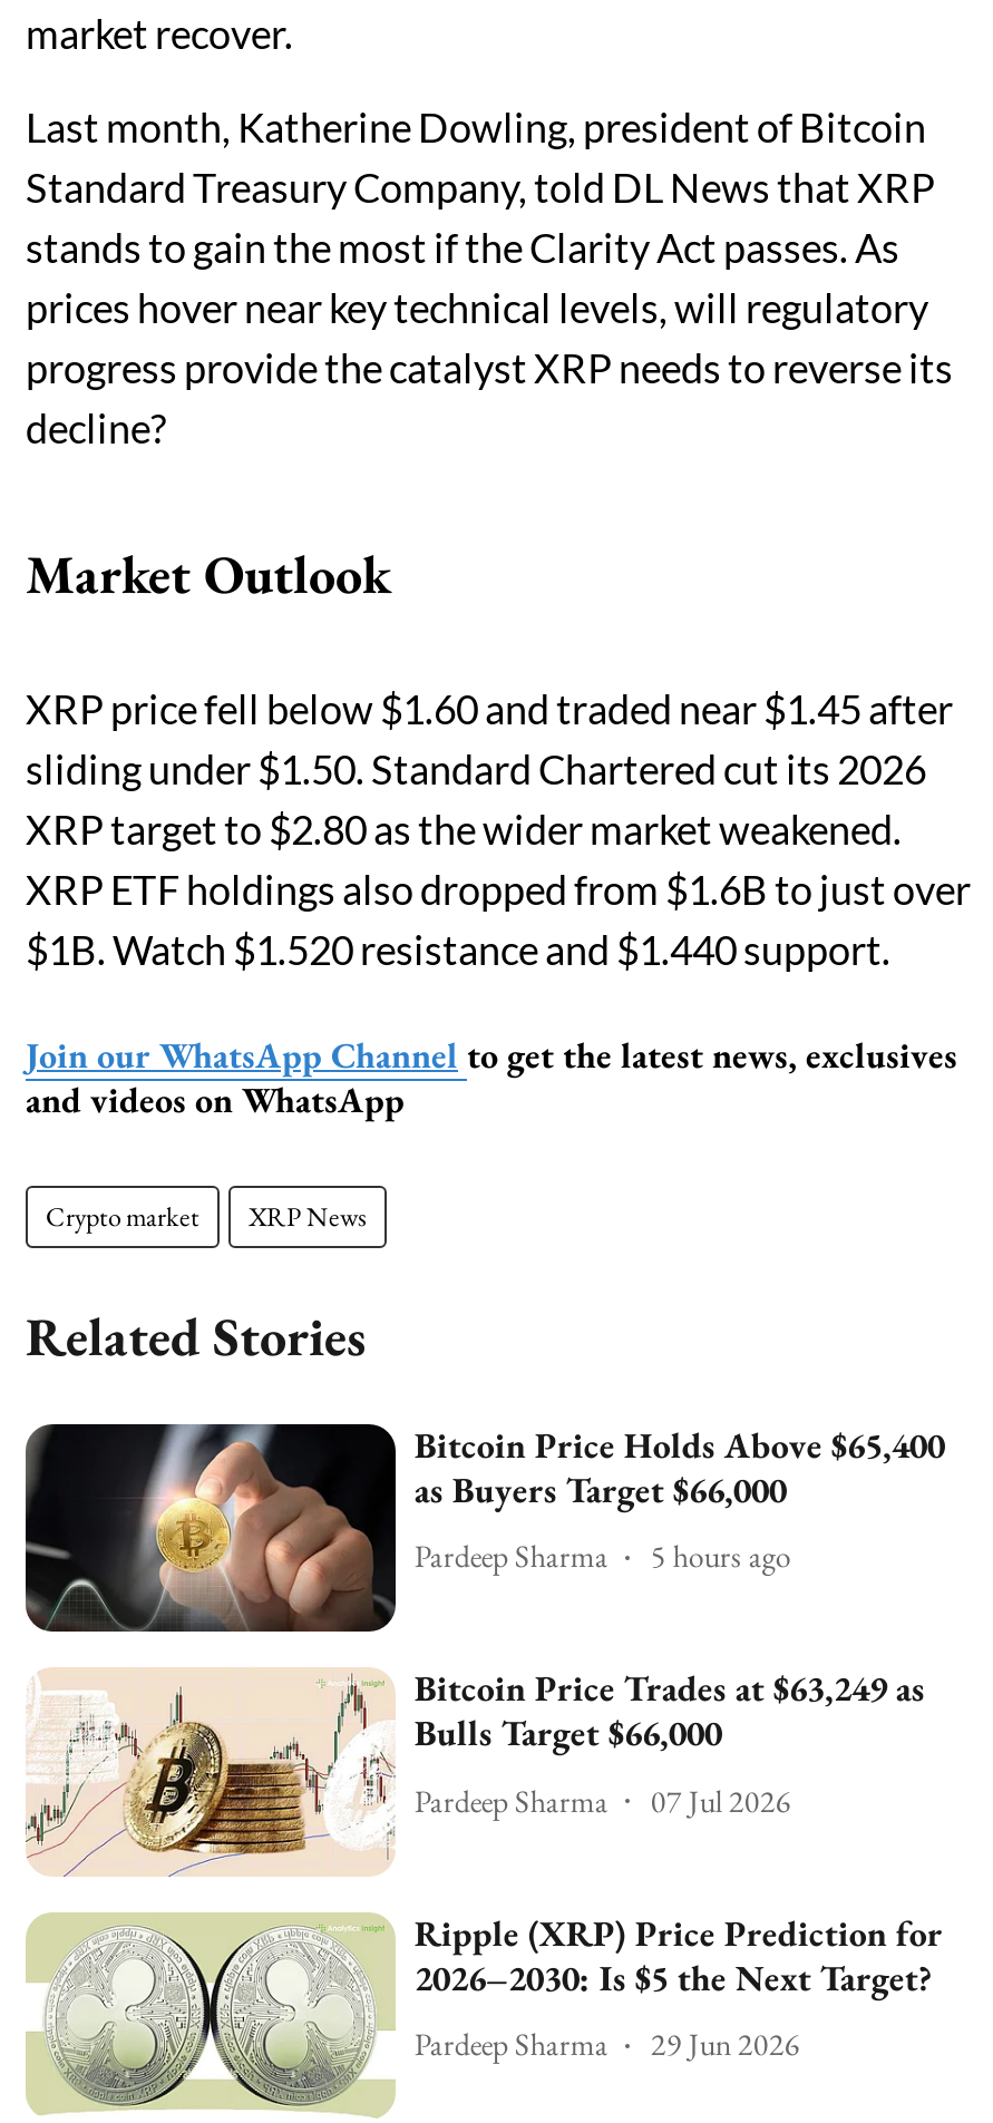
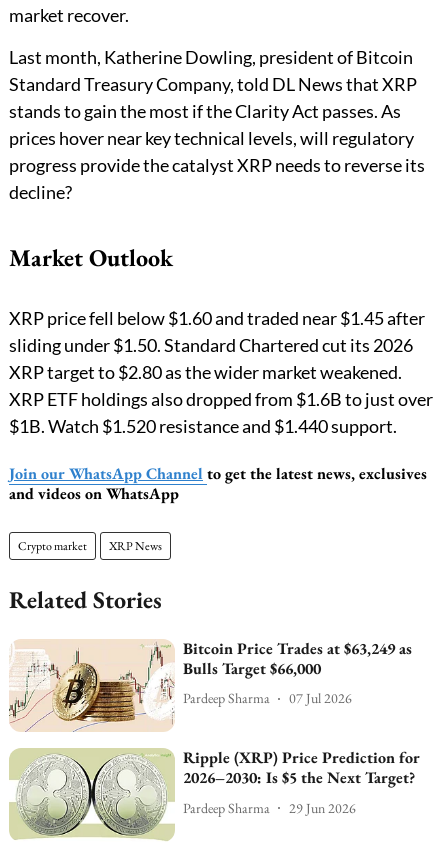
[23,1421,945,1636] [image] | Bitcoin Price Holds Above $65,400 | as Buyers Target $66,000 | Pardeep Sharma | 5 hours ago -> none

